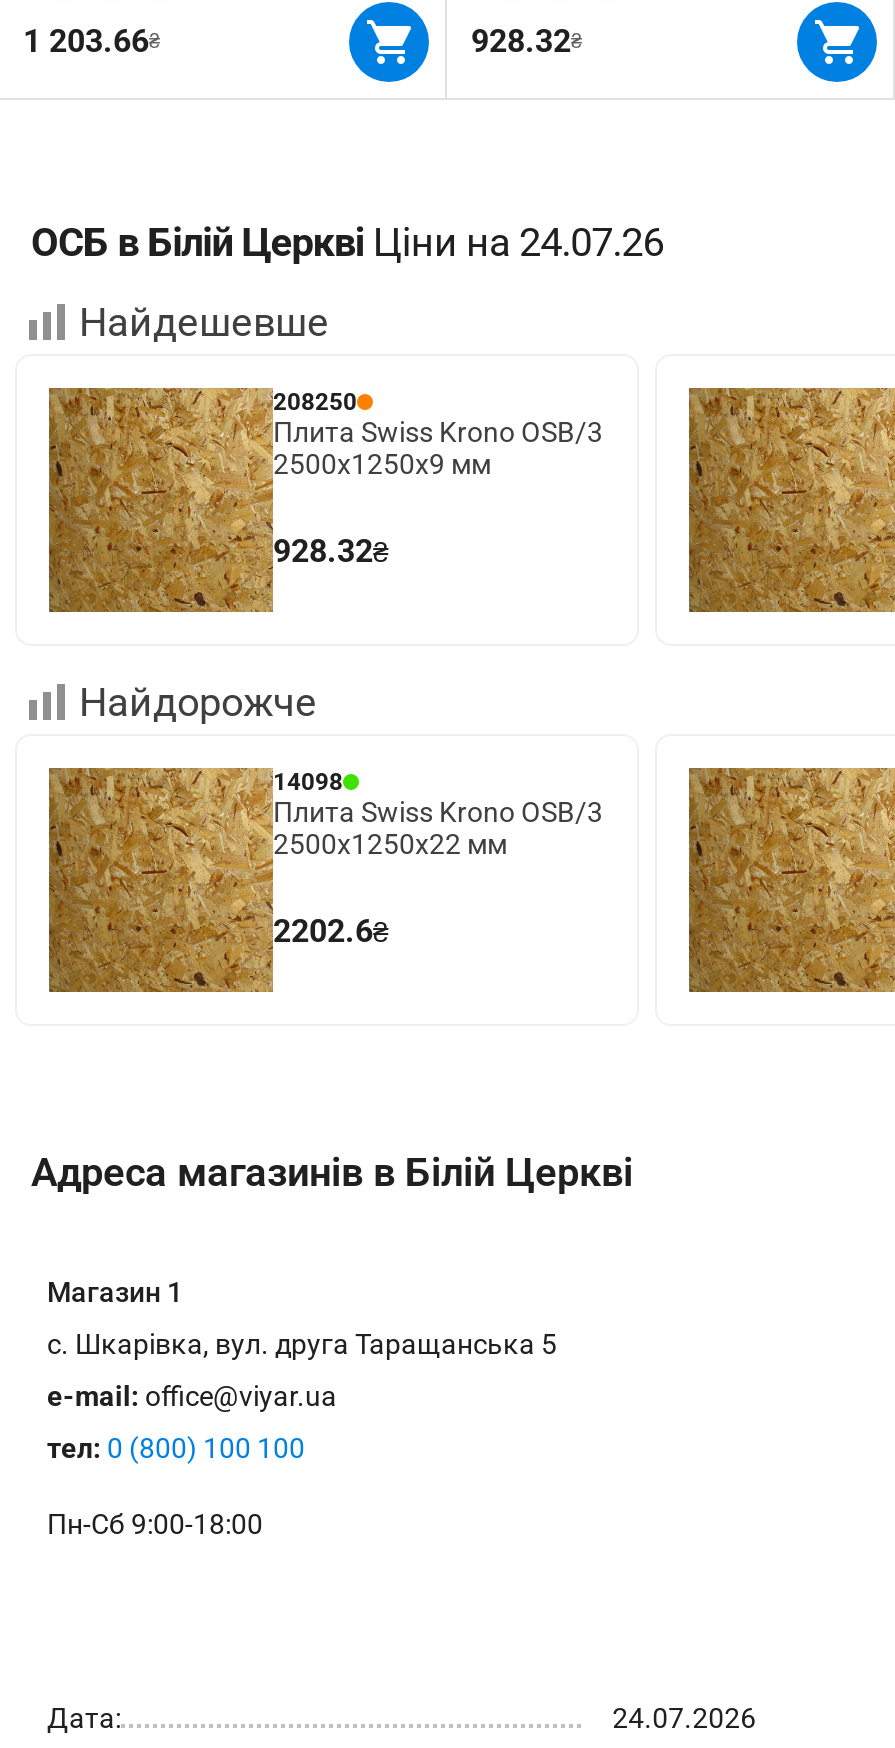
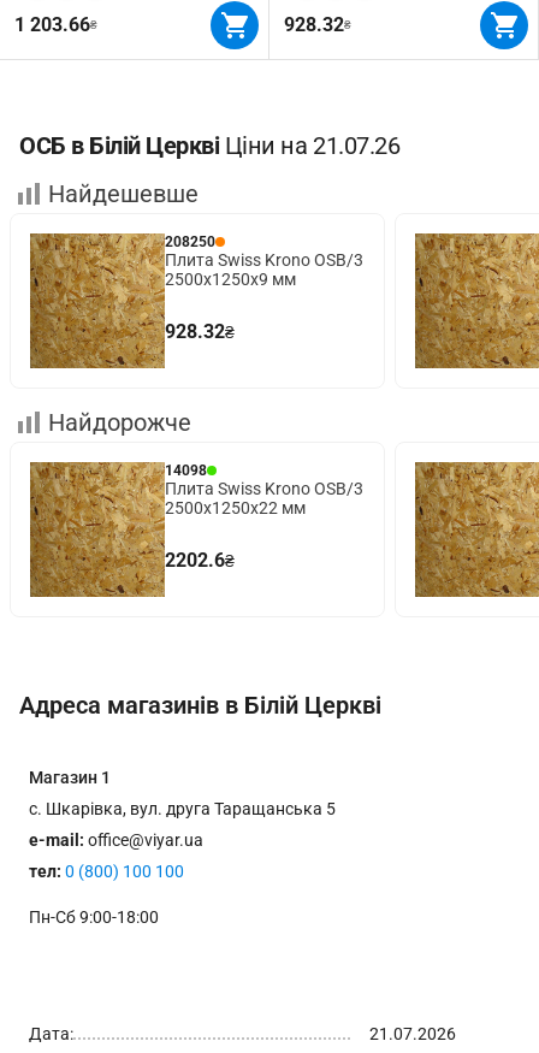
[31,218,663,266] ОСБ в Білій Церкві Ціни на 24.07.26 -> [19,131,400,160] ОСБ в Білій Церкві Ціни на 21.07.26
[612,1702,756,1734] 24.07.2026 -> [369,1024,456,1043] 21.07.2026

